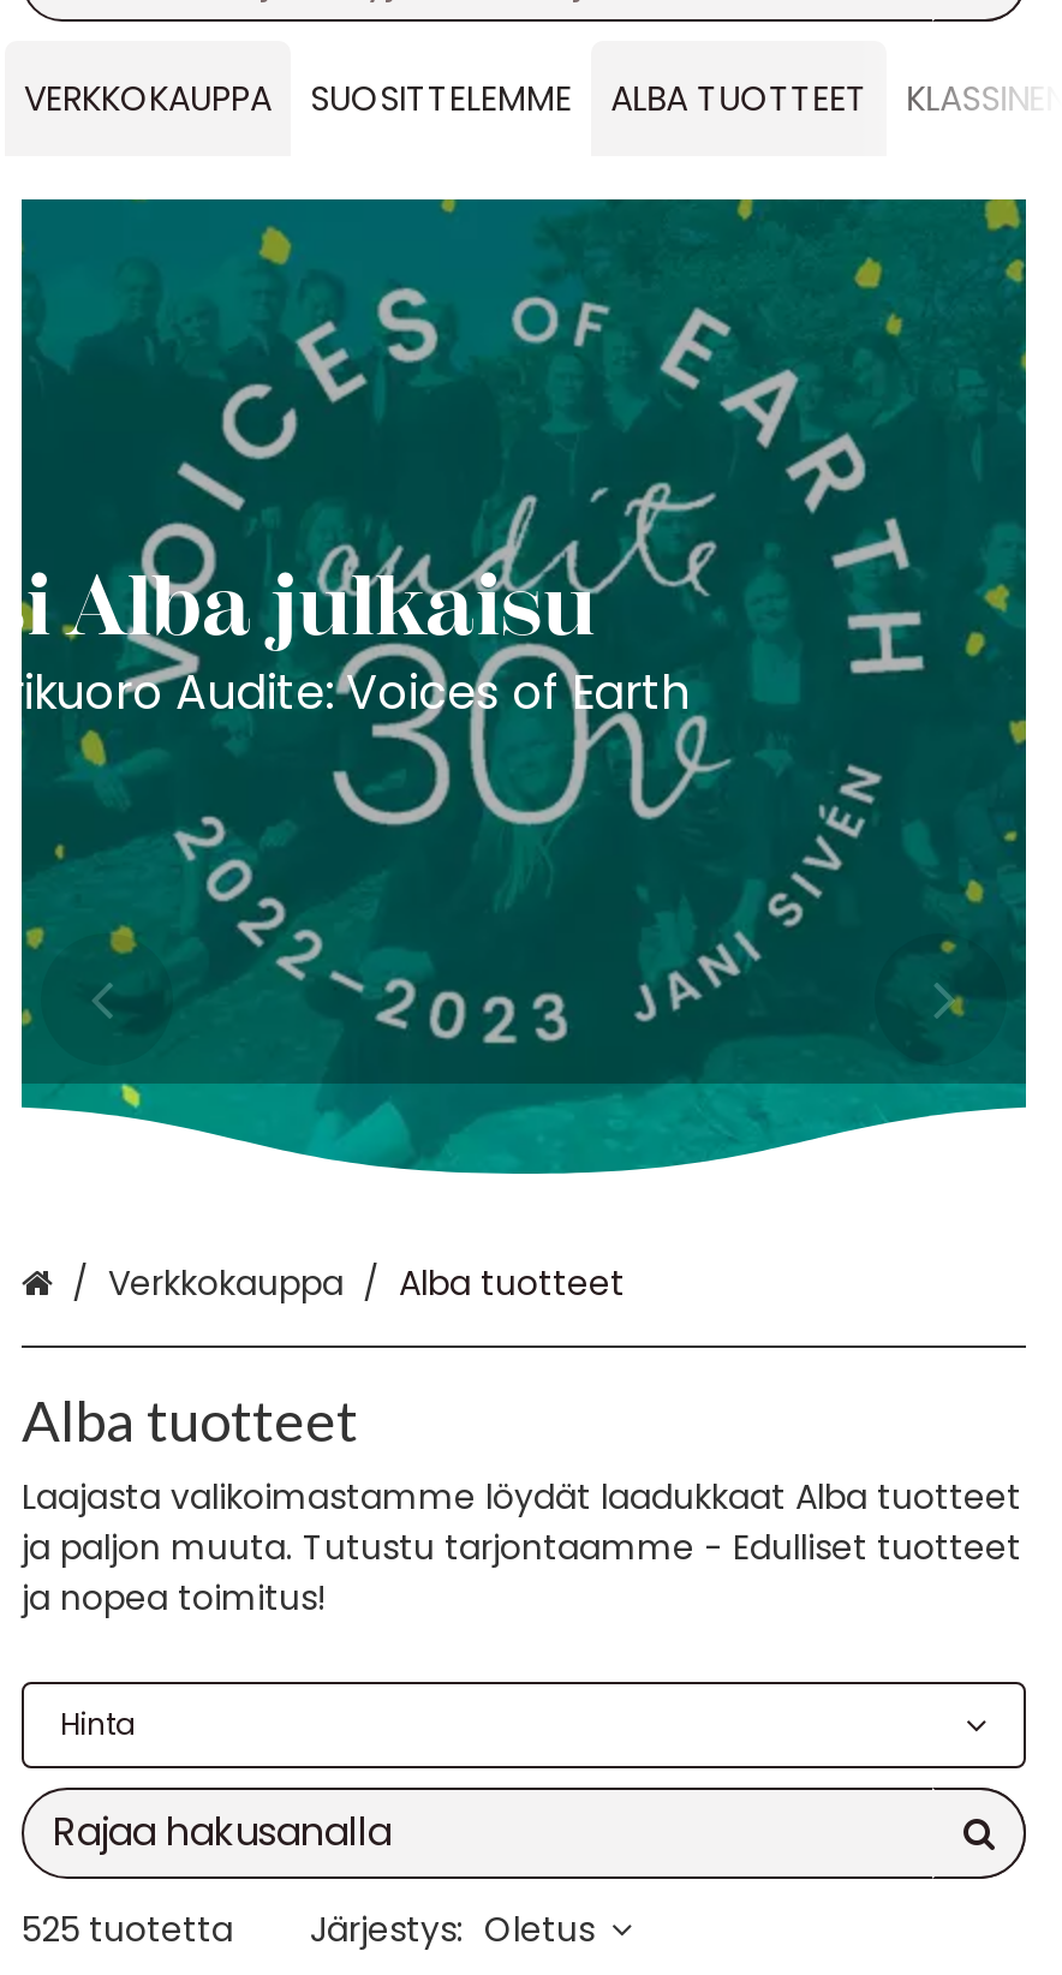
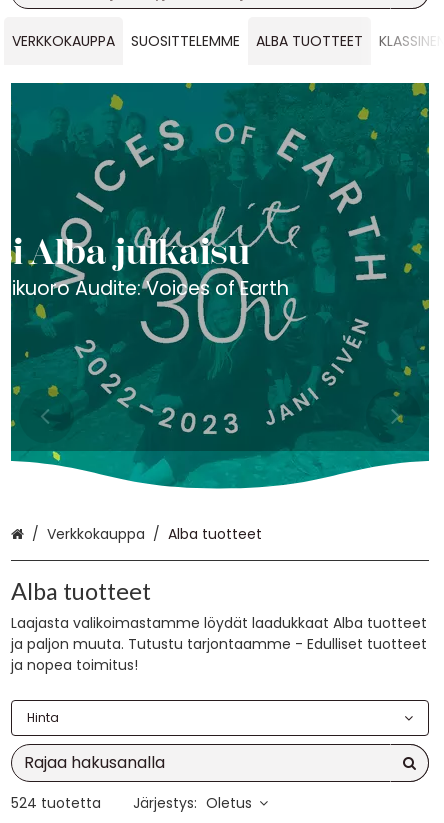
[22,1905,595,1953] 525 tuotetta Järjestys: Oletus -> [11,793,251,813] 524 tuotetta Järjestys: Oletus

